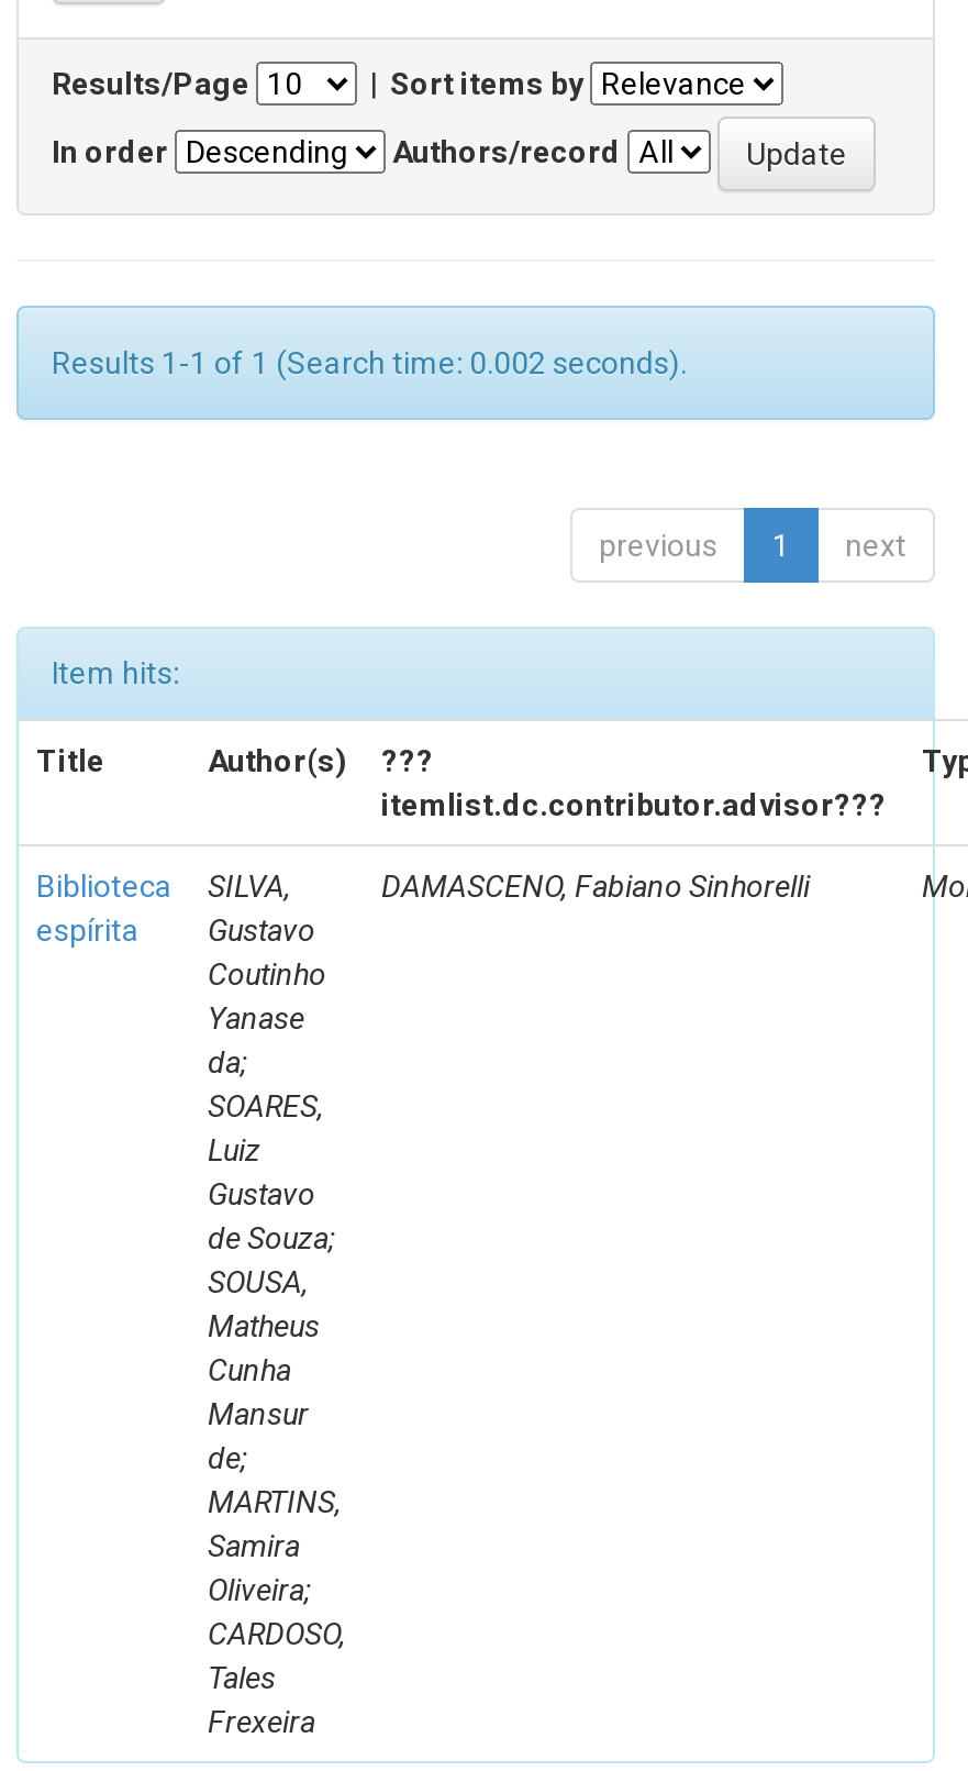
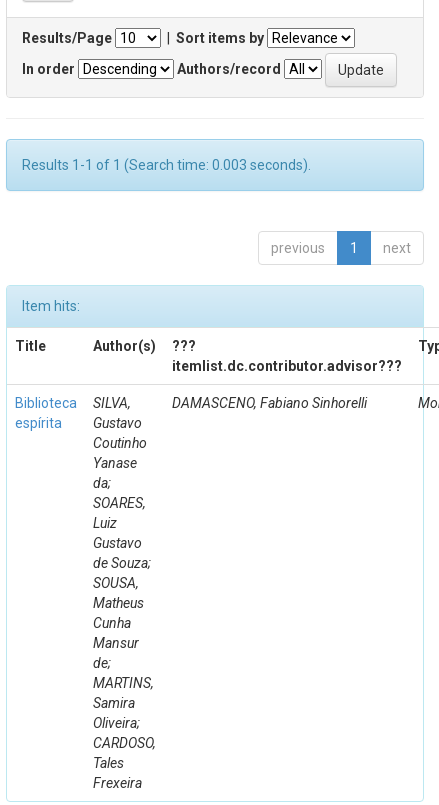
[52,345,687,380] Results 1-1 of 1 (Search time: 0.002 seconds). -> [22,157,311,173] Results 1-1 of 1 (Search time: 0.003 seconds).

